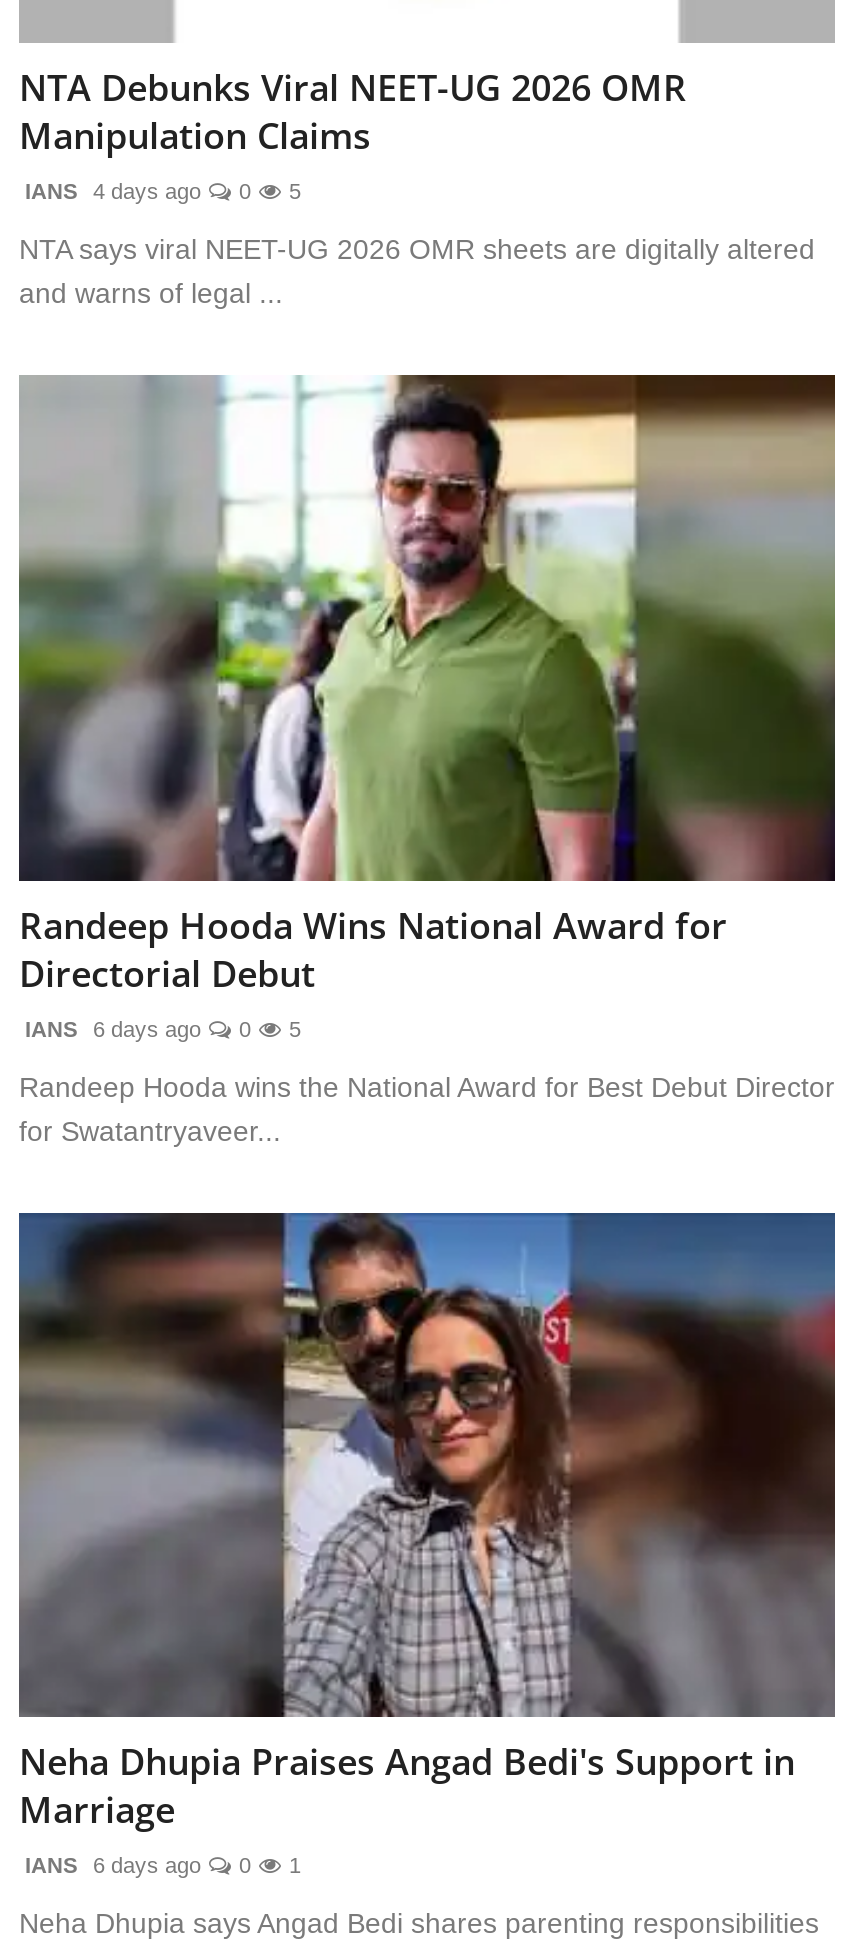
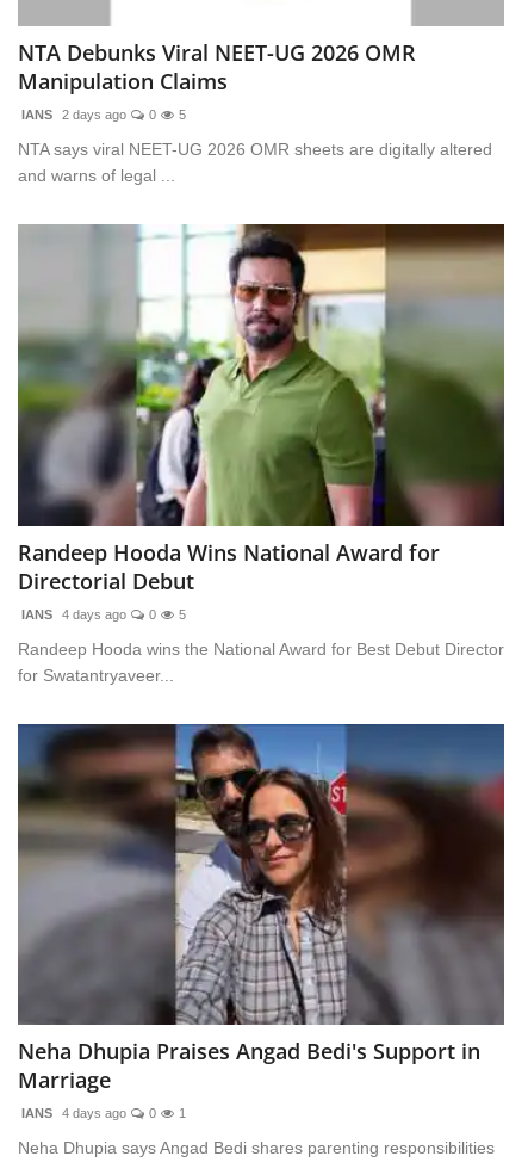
[19,179,301,203] IANS 4 days ago 0 5 -> [18,107,186,122] IANS 2 days ago 0 5
[19,1016,301,1040] IANS 6 days ago 0 5 -> [18,607,186,621] IANS 4 days ago 0 5
[19,1853,301,1877] IANS 6 days ago 0 1 -> [18,1106,186,1120] IANS 4 days ago 0 1

